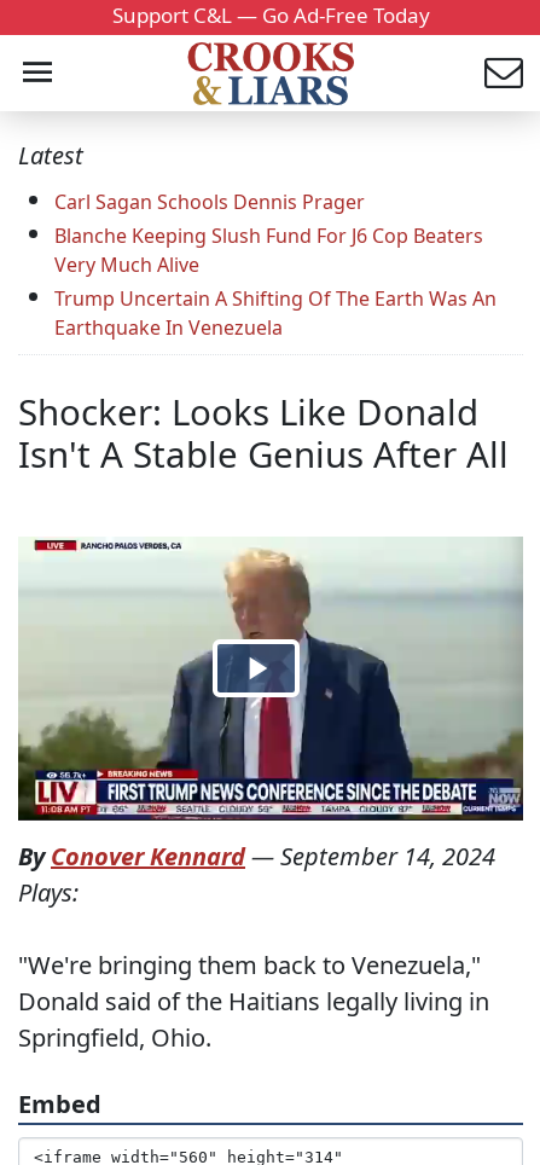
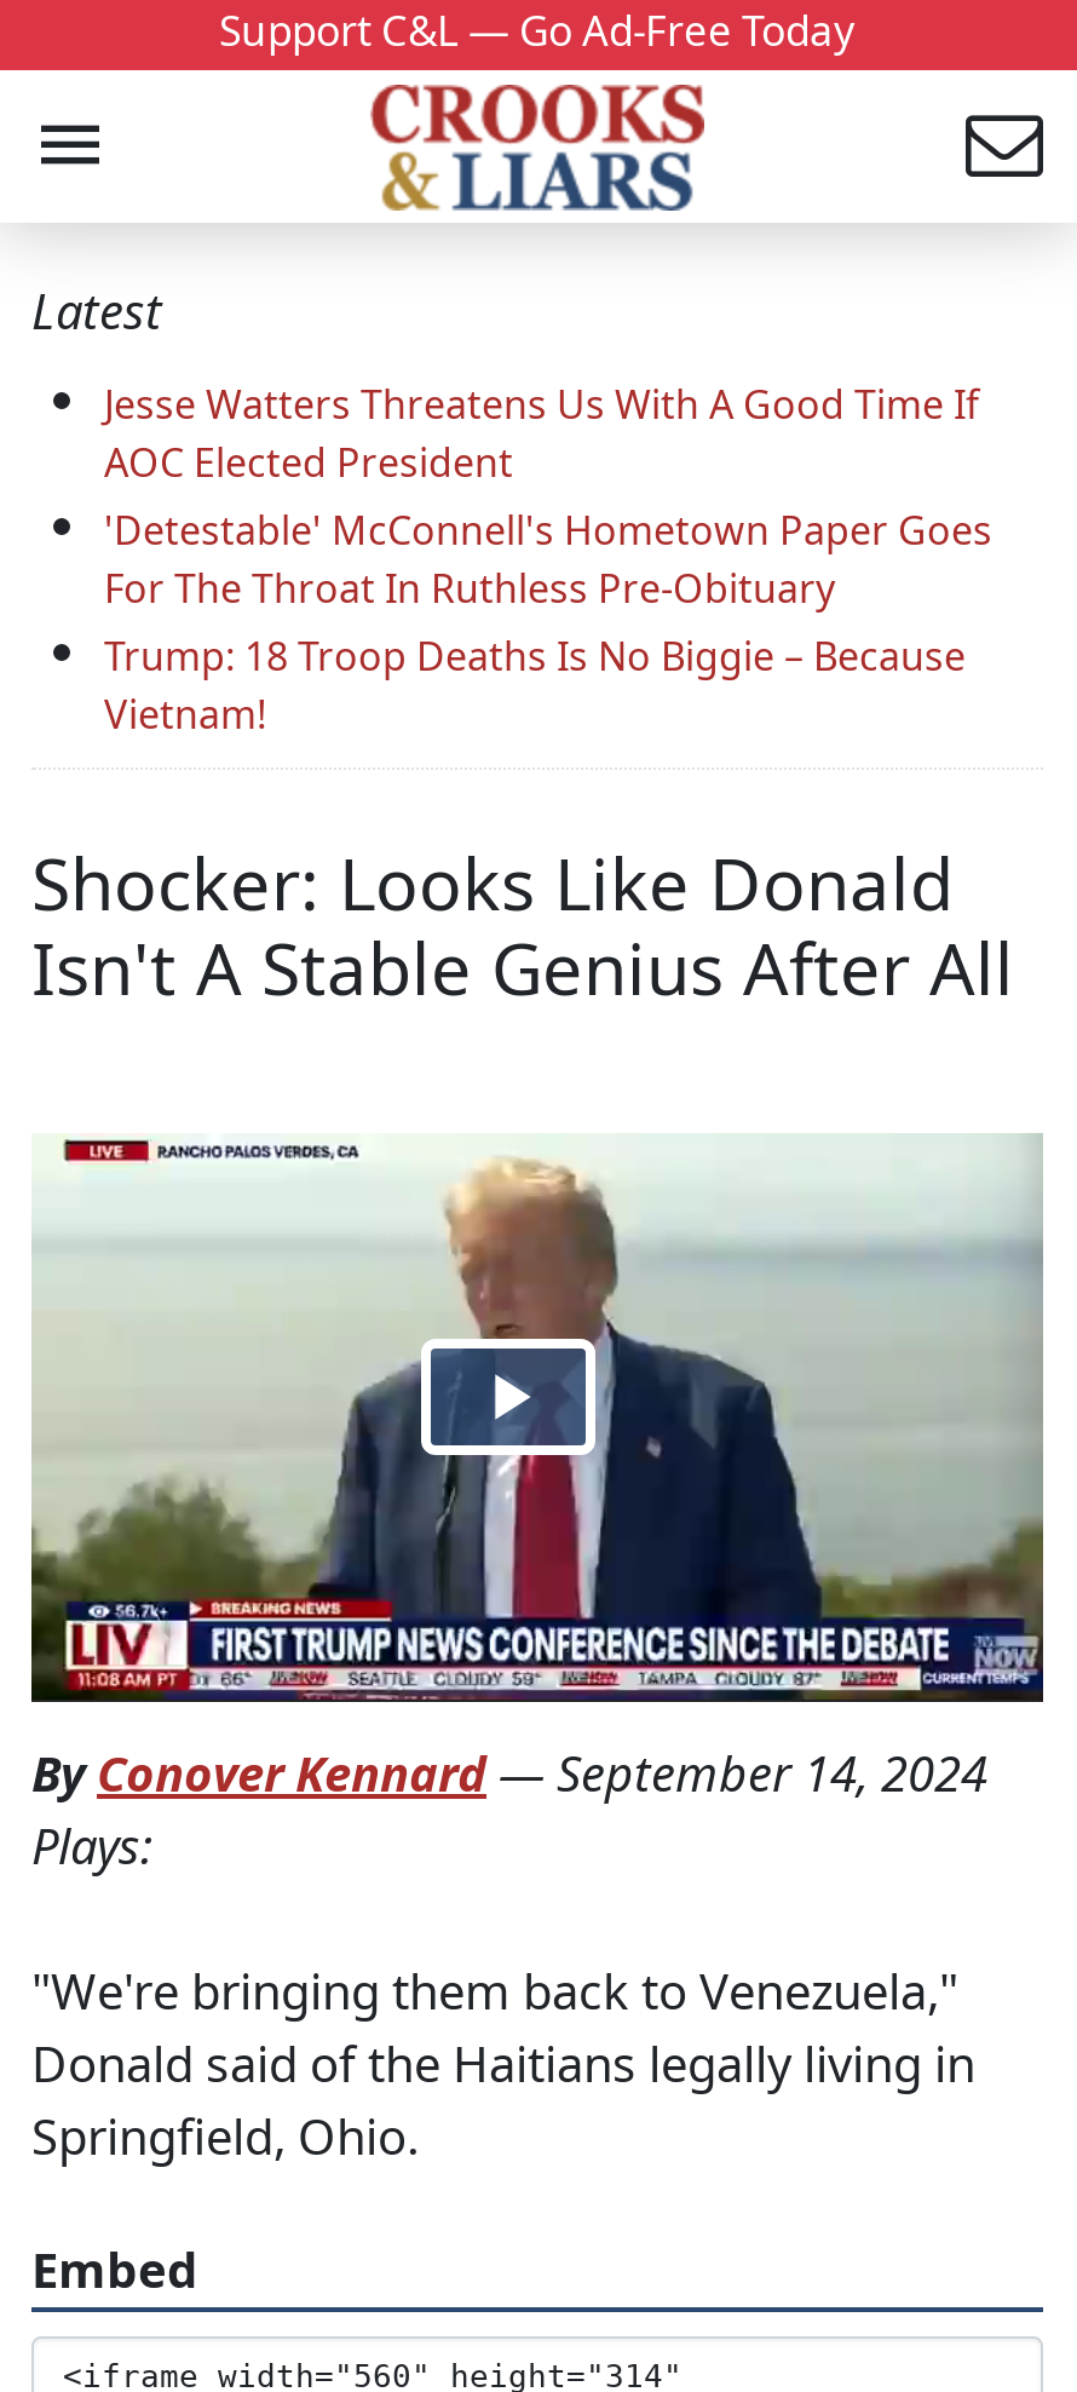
[54,189,497,341] Carl Sagan Schools Dennis Prager | Blanche Keeping Slush Fund For J6 Cop Beaters | Very Much Alive | Trump Uncertain A Shifting Of The Earth Was An | Earthquake In Venezuela -> [104,379,992,742] Jesse Watters Threatens Us With A Good Time If | AOC Elected President | 'Detestable' McConnell's Hometown Paper Goes | For The Throat In Ruthless Pre-Obituary | Trump: 18 Troop Deaths Is No Biggie – Because | Vietnam!

